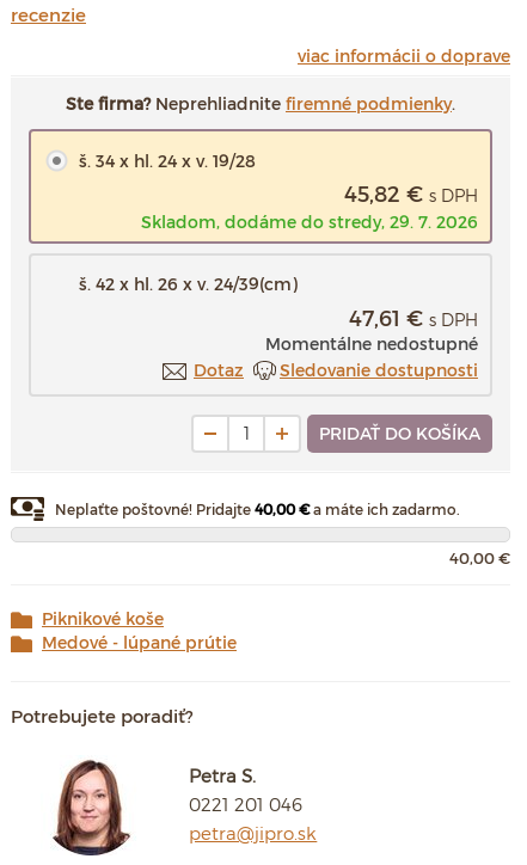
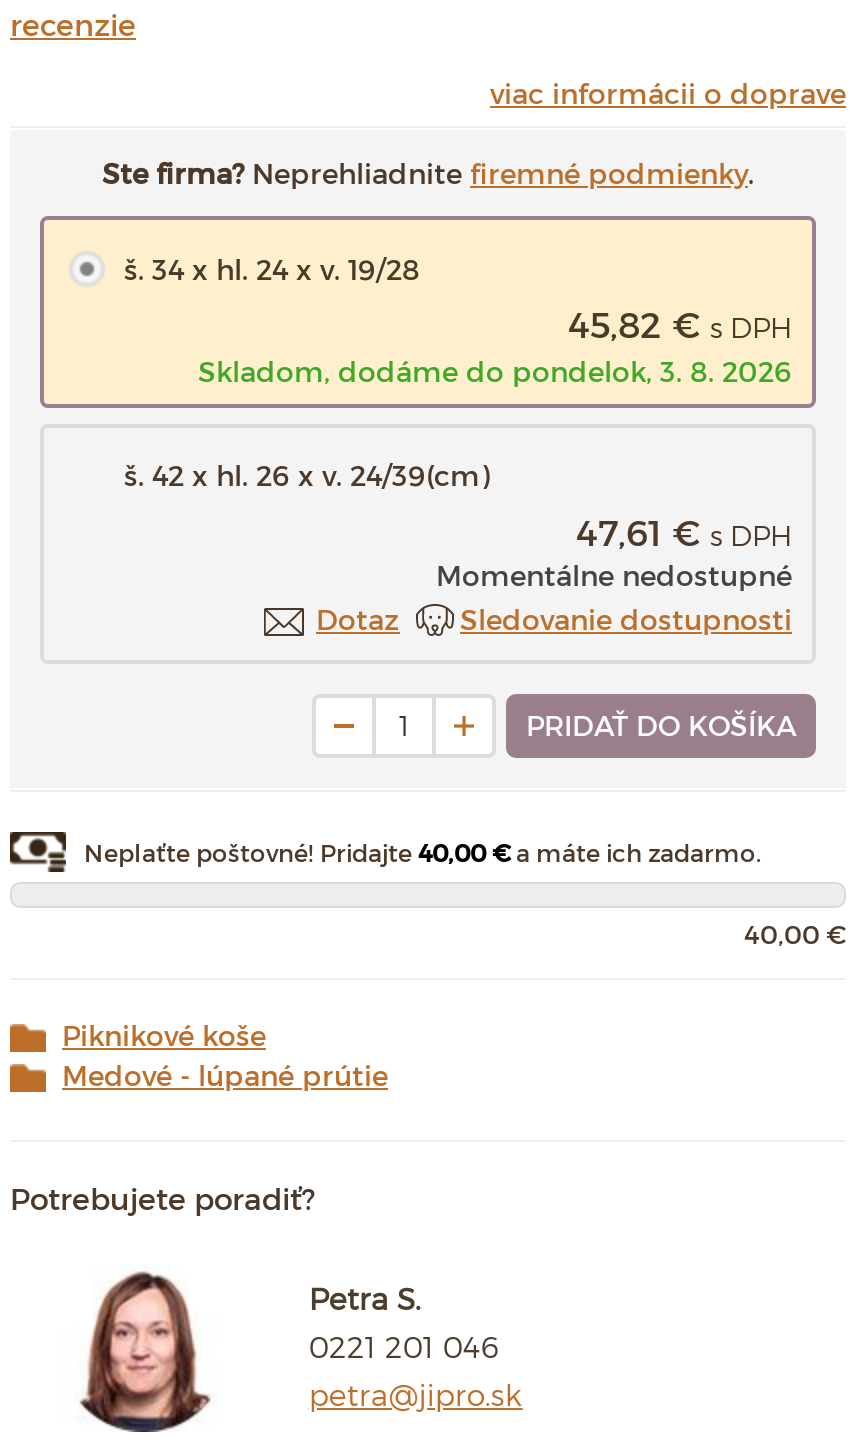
[141,211,478,232] Skladom, dodáme do stredy, 29. 7. 2026 -> [198,354,792,388] Skladom, dodáme do pondelok, 3. 8. 2026

